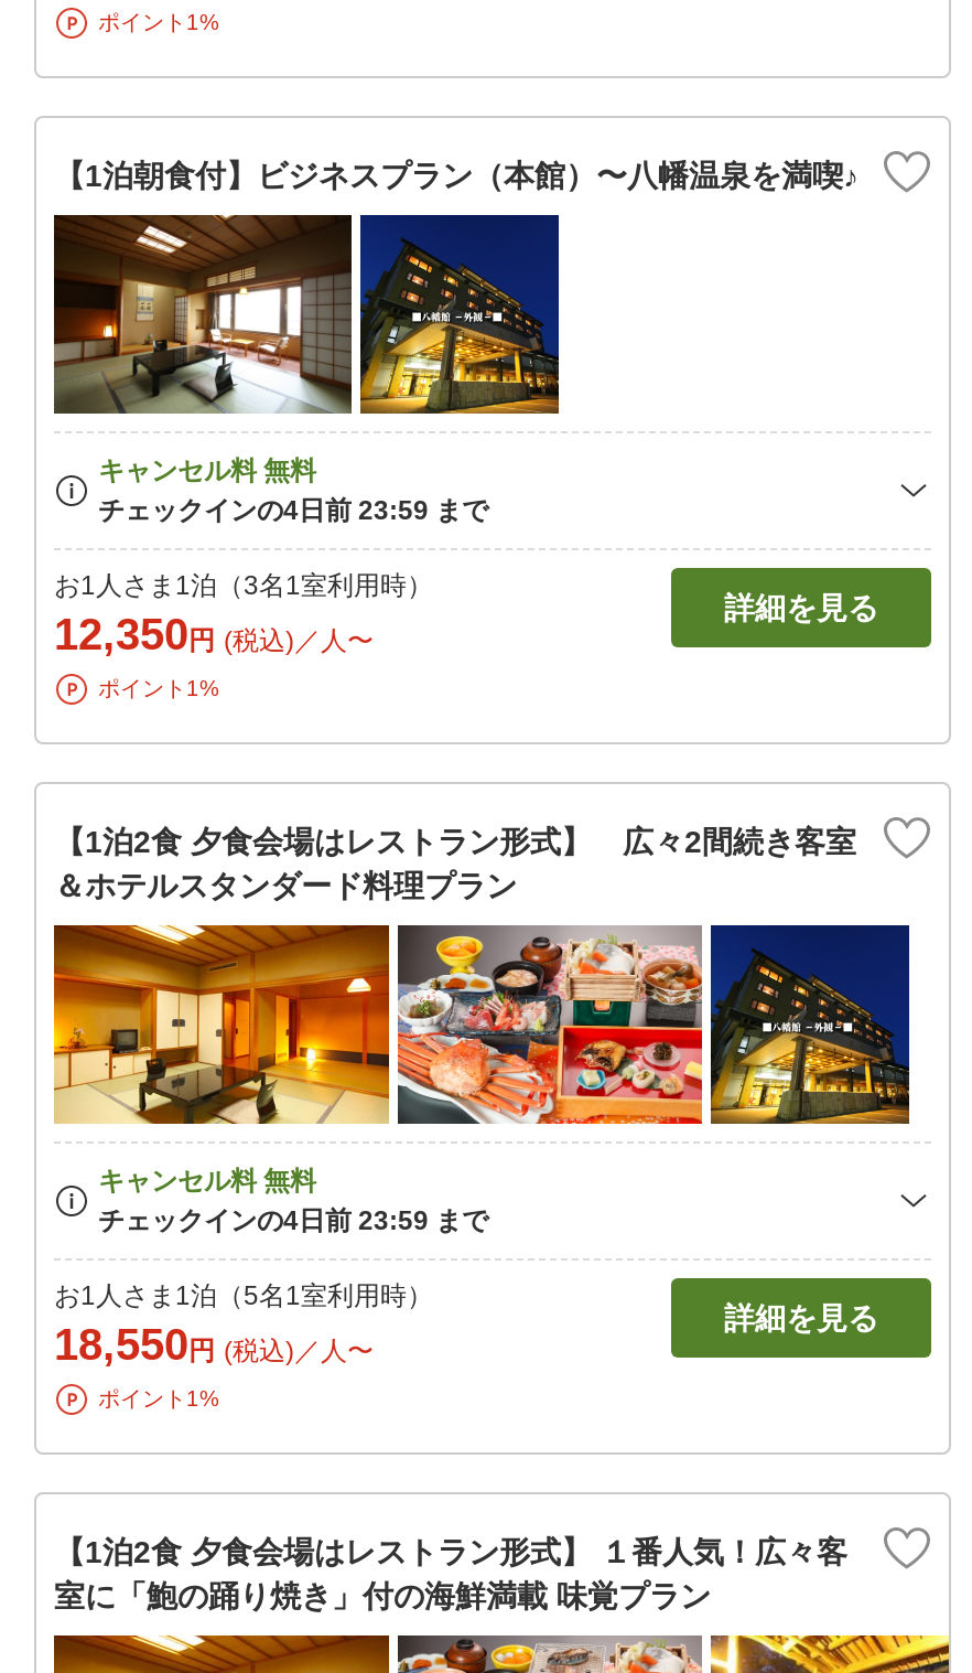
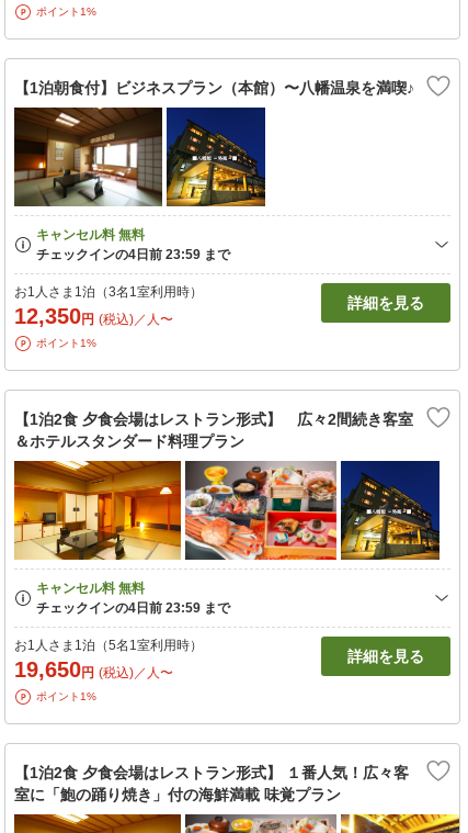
[54,1320,374,1369] 18,550円 (税込)／人〜 -> [14,657,173,682] 19,650円 (税込)／人〜

